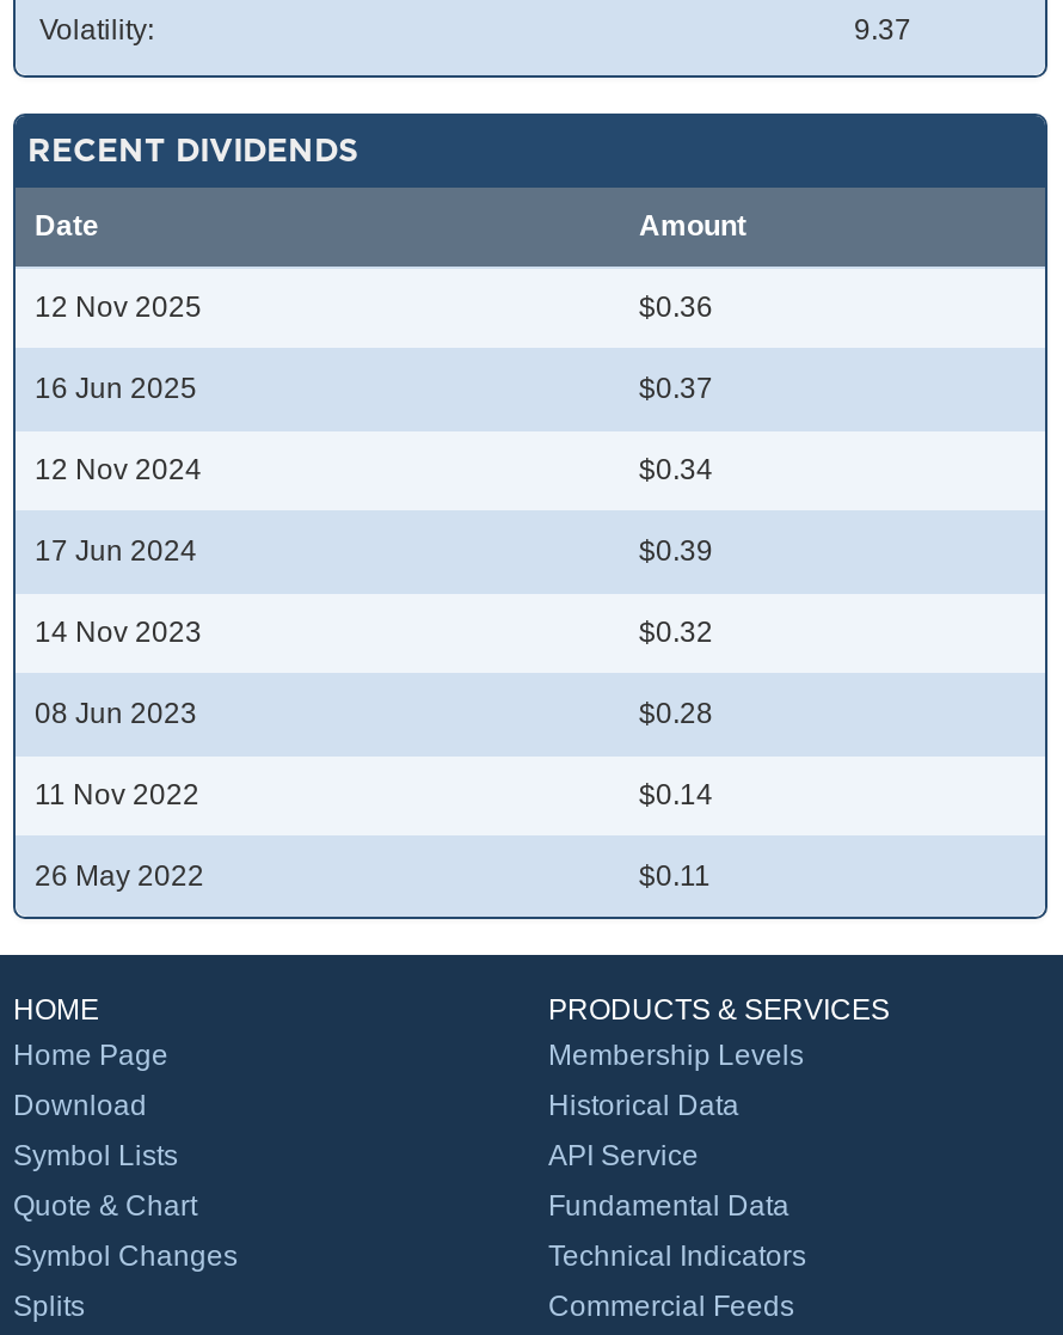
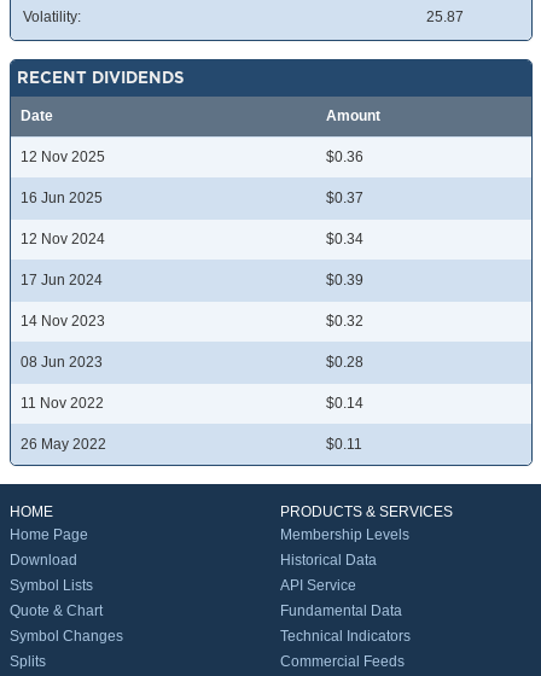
[854,14,911,47] 9.37 -> [426,9,464,26] 25.87

